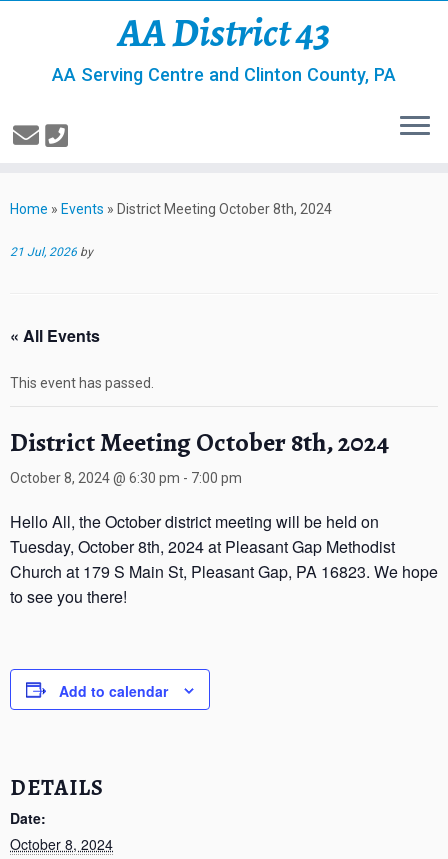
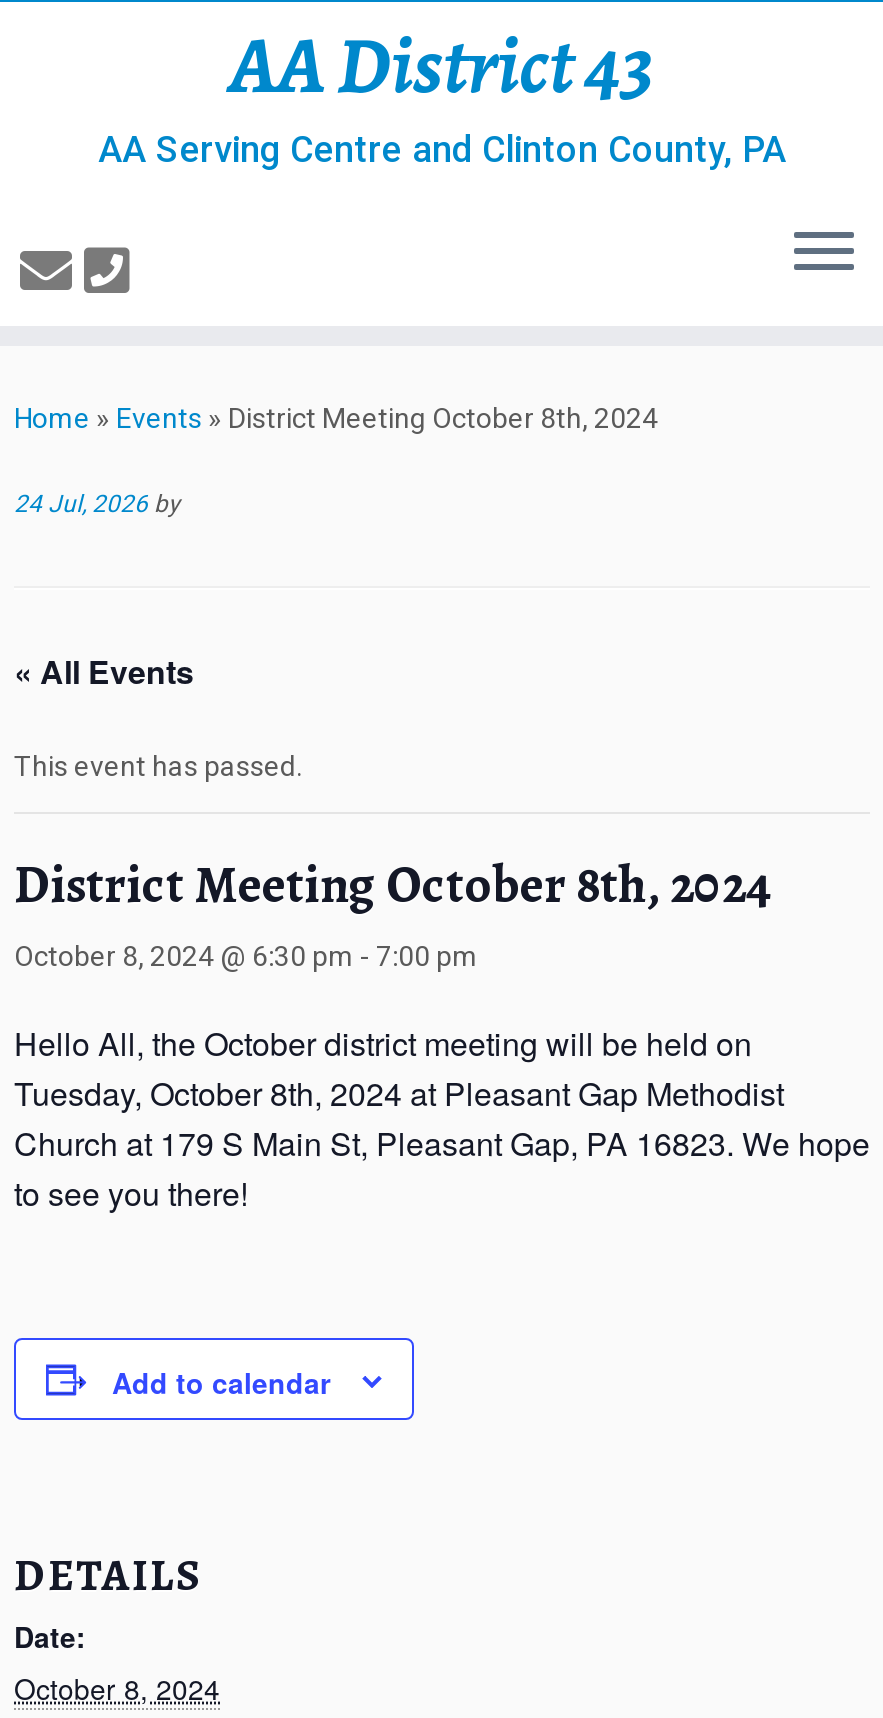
[10,245,93,259] 21 Jul, 2026 by -> [14,490,180,518] 24 Jul, 2026 by

